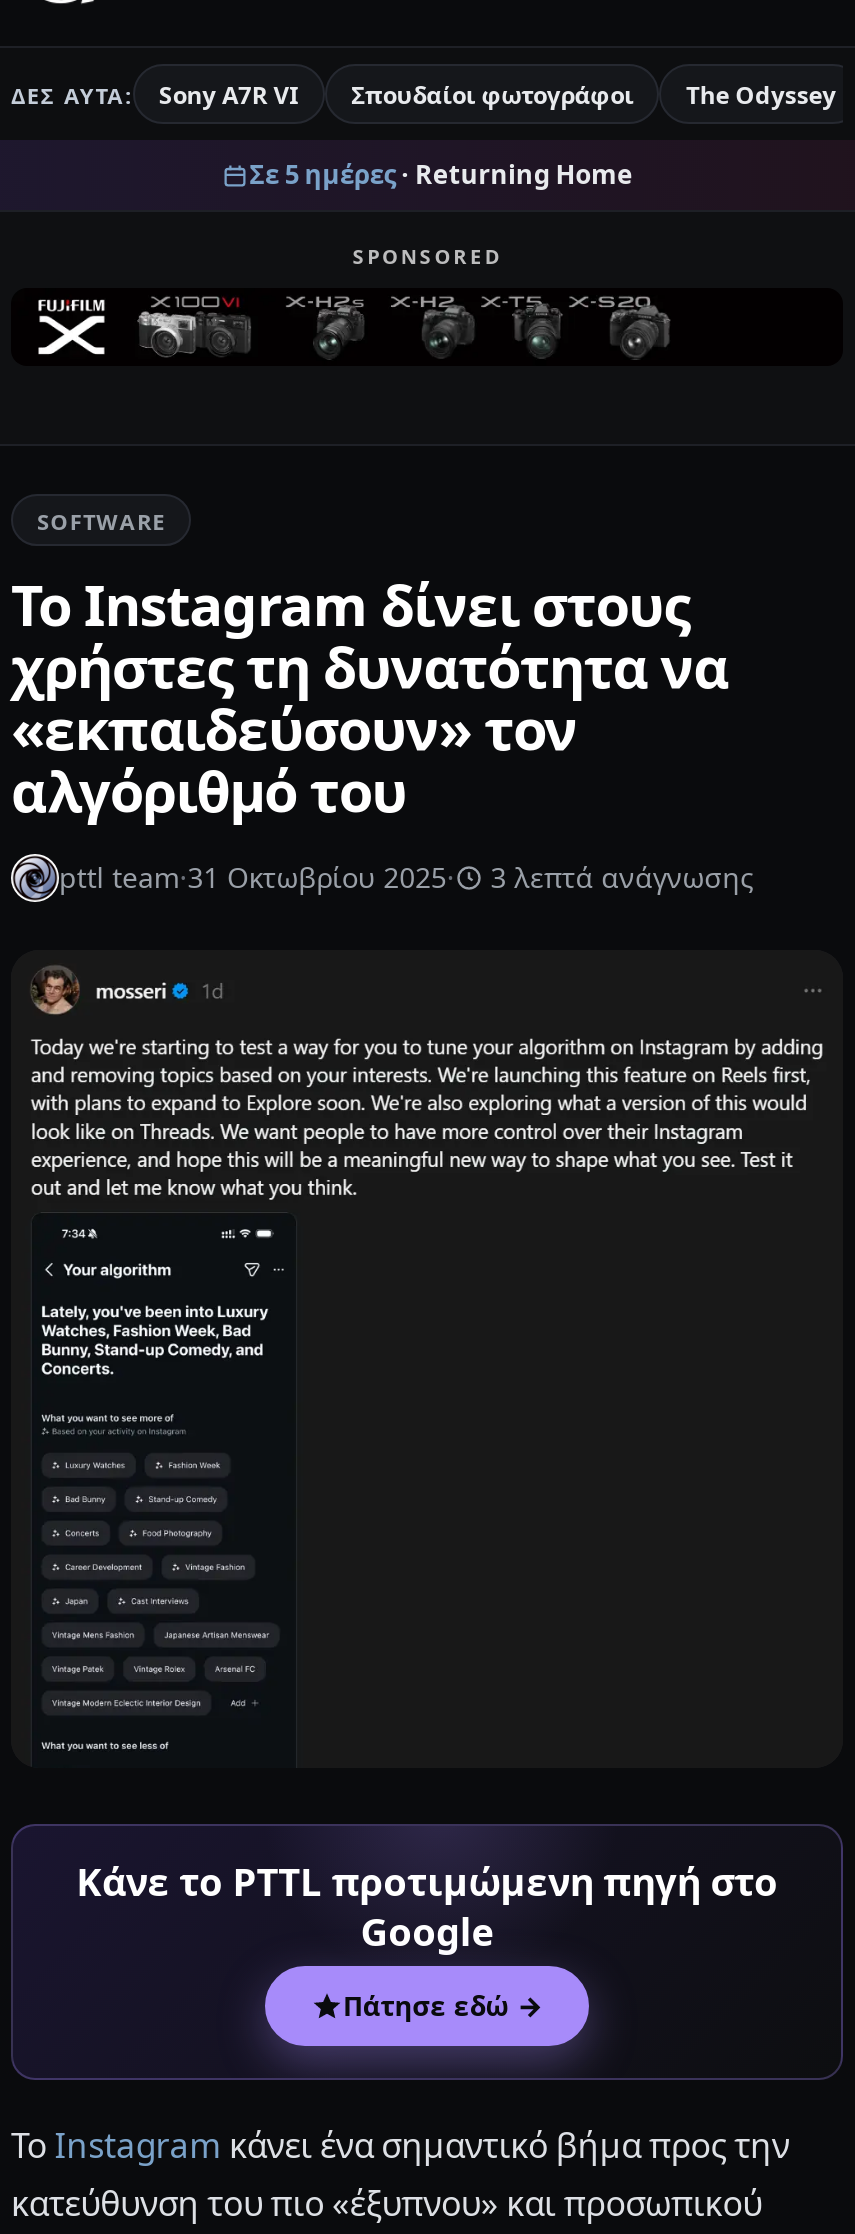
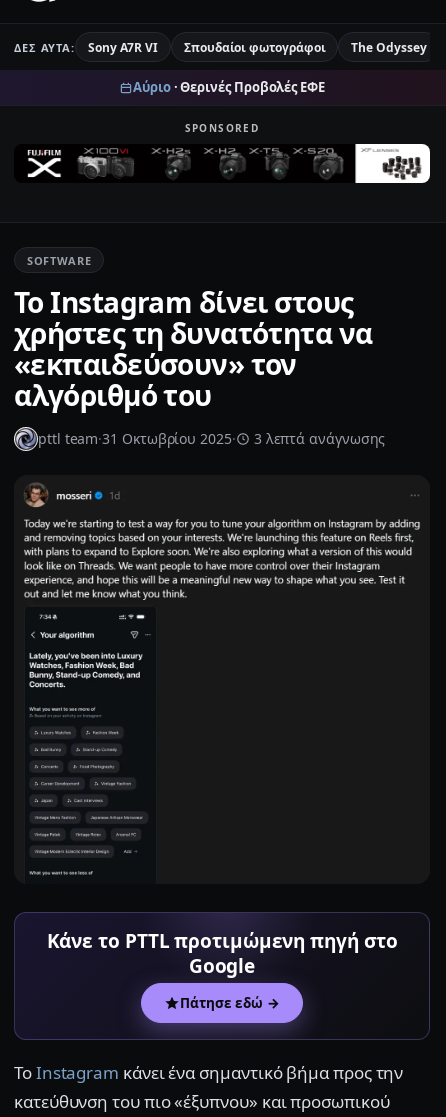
[249,156,633,192] Σε 5 ημέρες · Returning Home -> [133,78,325,96] Αύριο · Θερινές Προβολές ΕΦΕ
none -> [354,143,431,184] [image]

